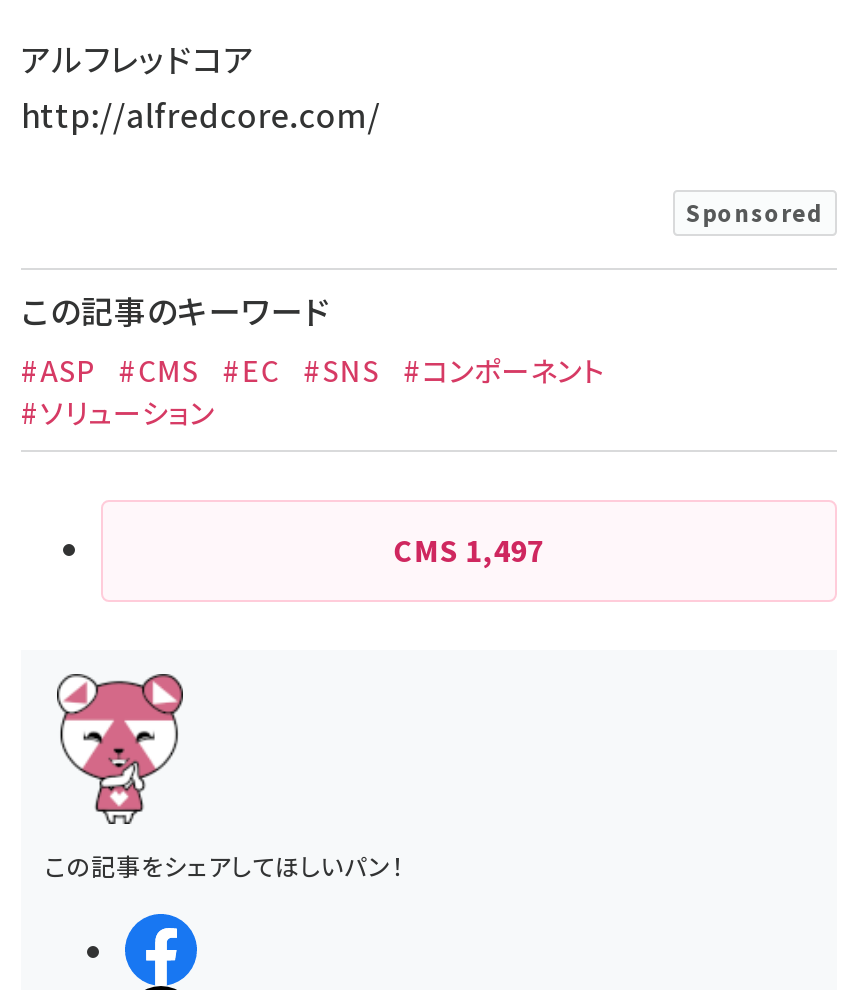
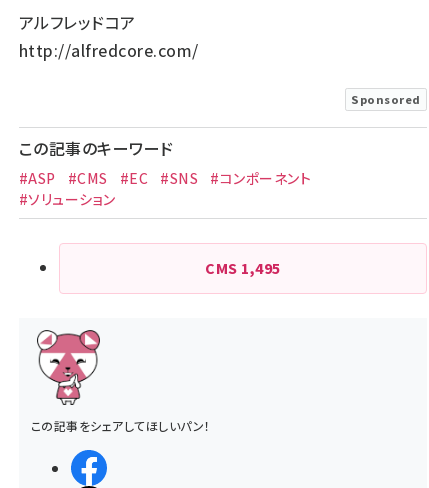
[394,530,544,570] CMS 1,497 -> [205,258,281,278] CMS 1,495

